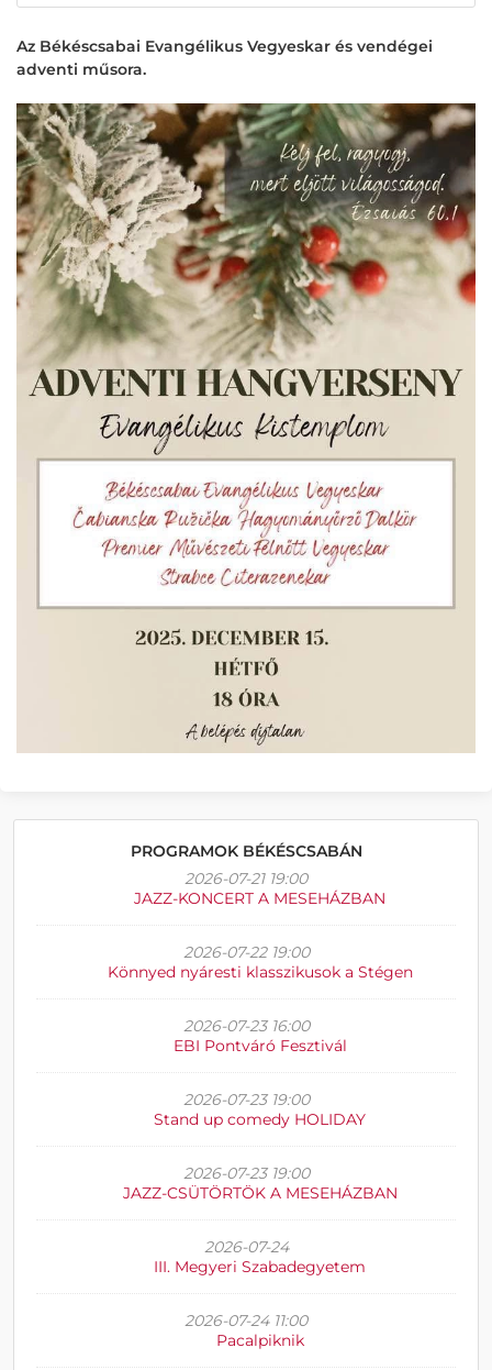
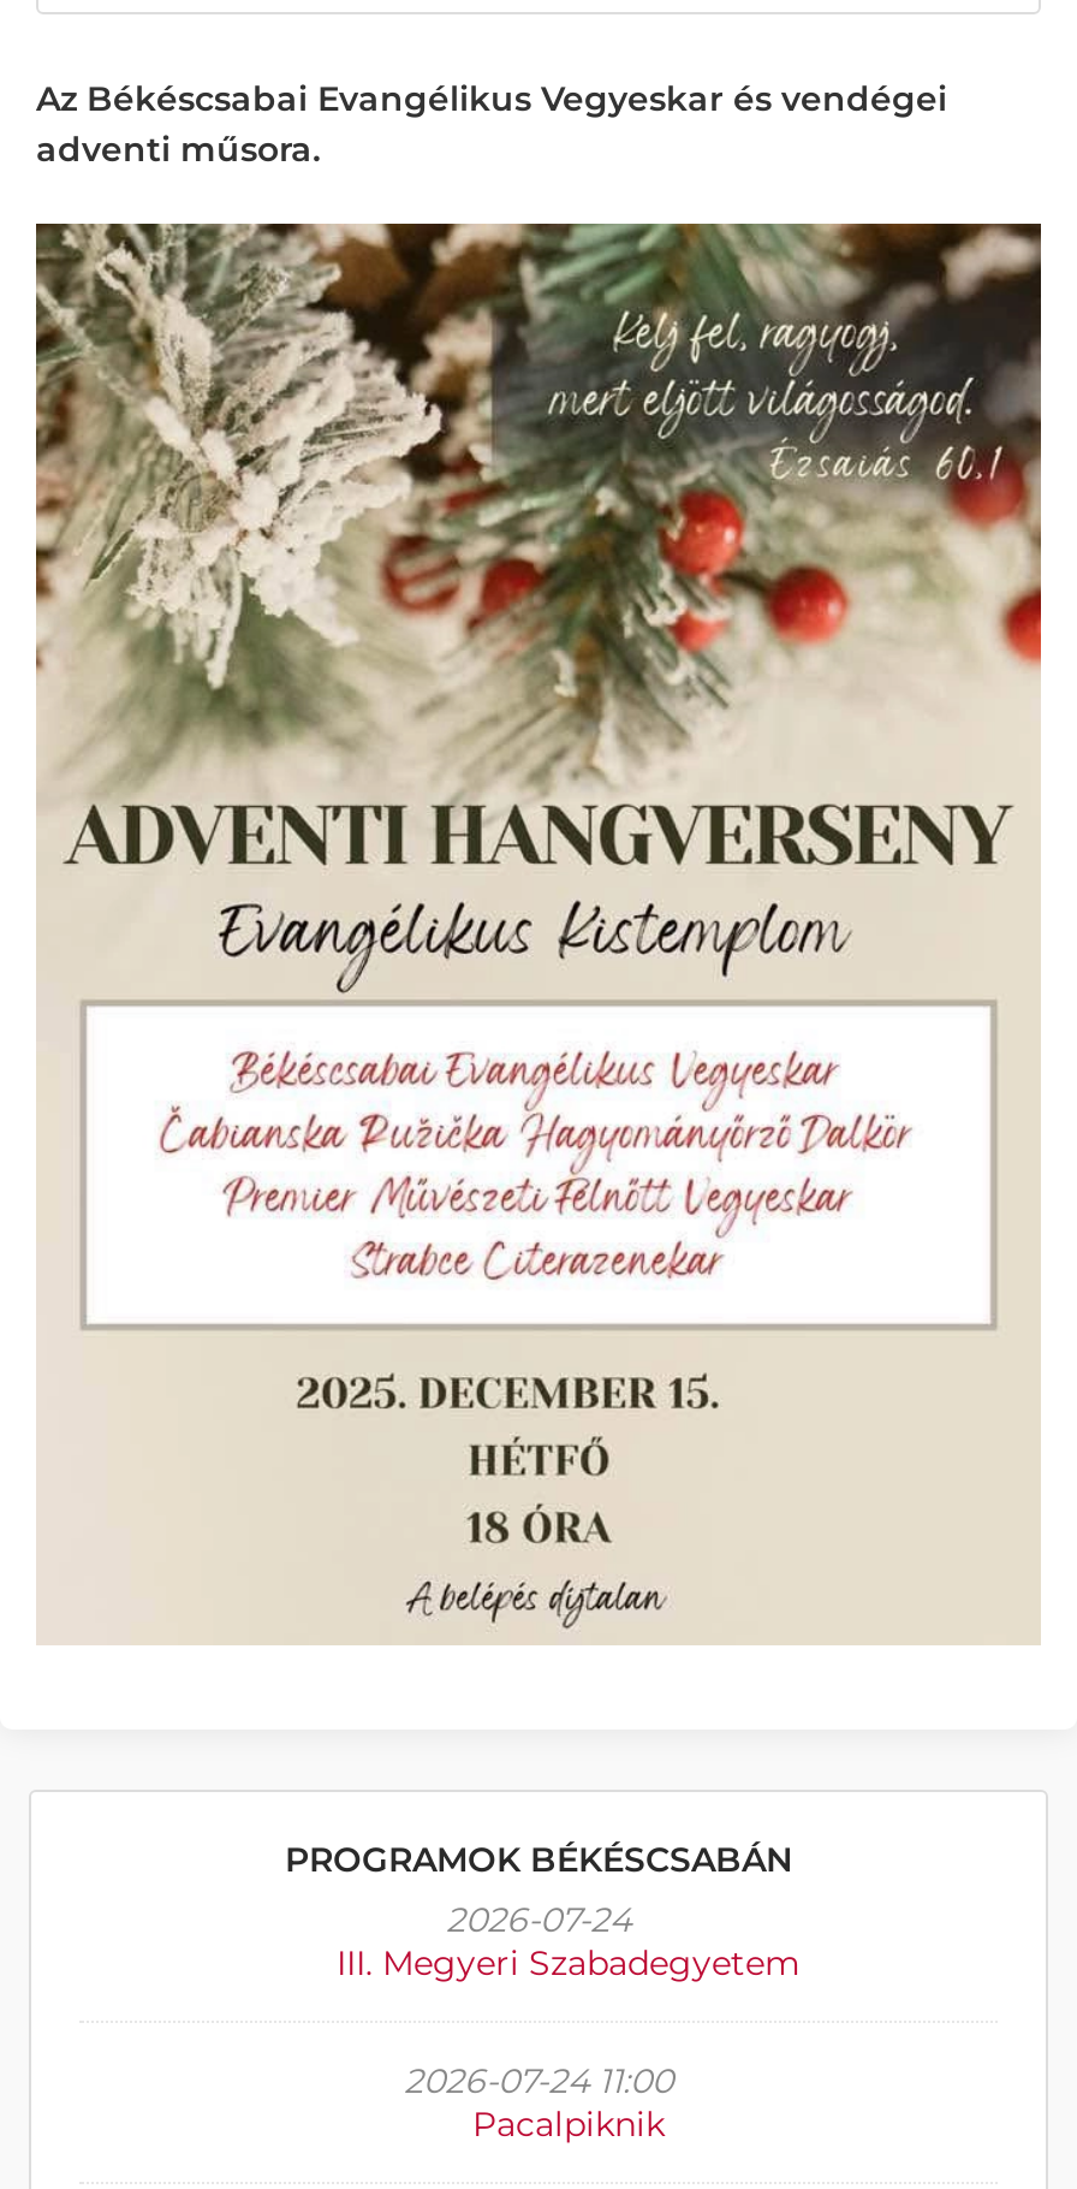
[107,869,412,1203] 2026-07-21 19:00 | JAZZ-KONCERT A MESEHÁZBAN | 2026-07-22 19:00 | Könnyed nyáresti klasszikusok a Stégen | 2026-07-23 16:00 | EBI Pontváró Fesztivál | 2026-07-23 19:00 | Stand up comedy HOLIDAY | 2026-07-23 19:00 | JAZZ-CSÜTÖRTÖK A MESEHÁZBAN -> none

